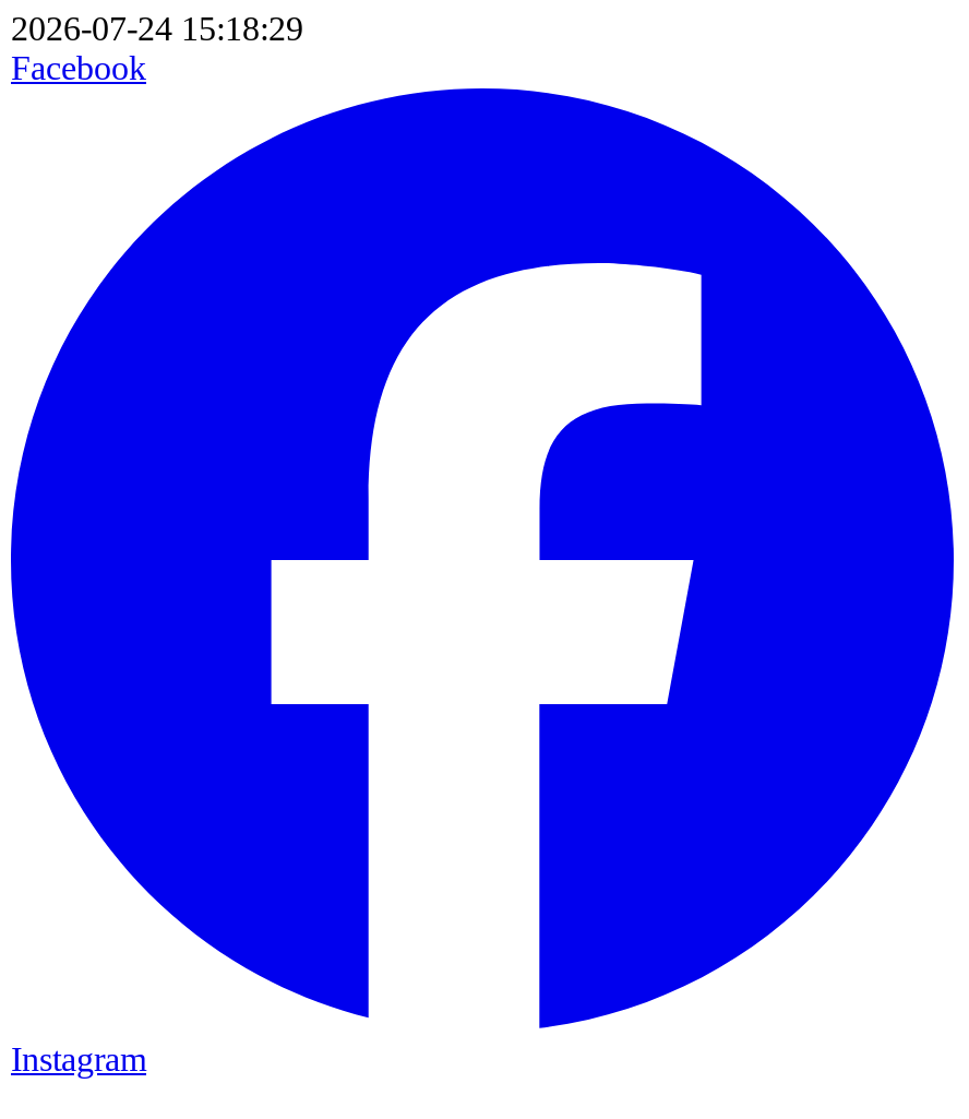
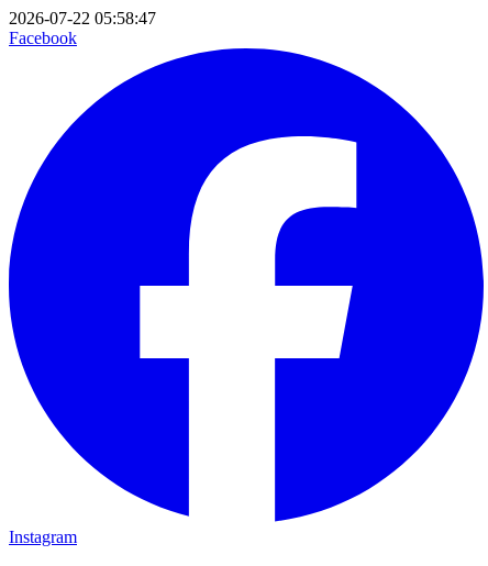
[11,10,303,47] 2026-07-24 15:18:29 -> [9,9,156,27] 2026-07-22 05:58:47

